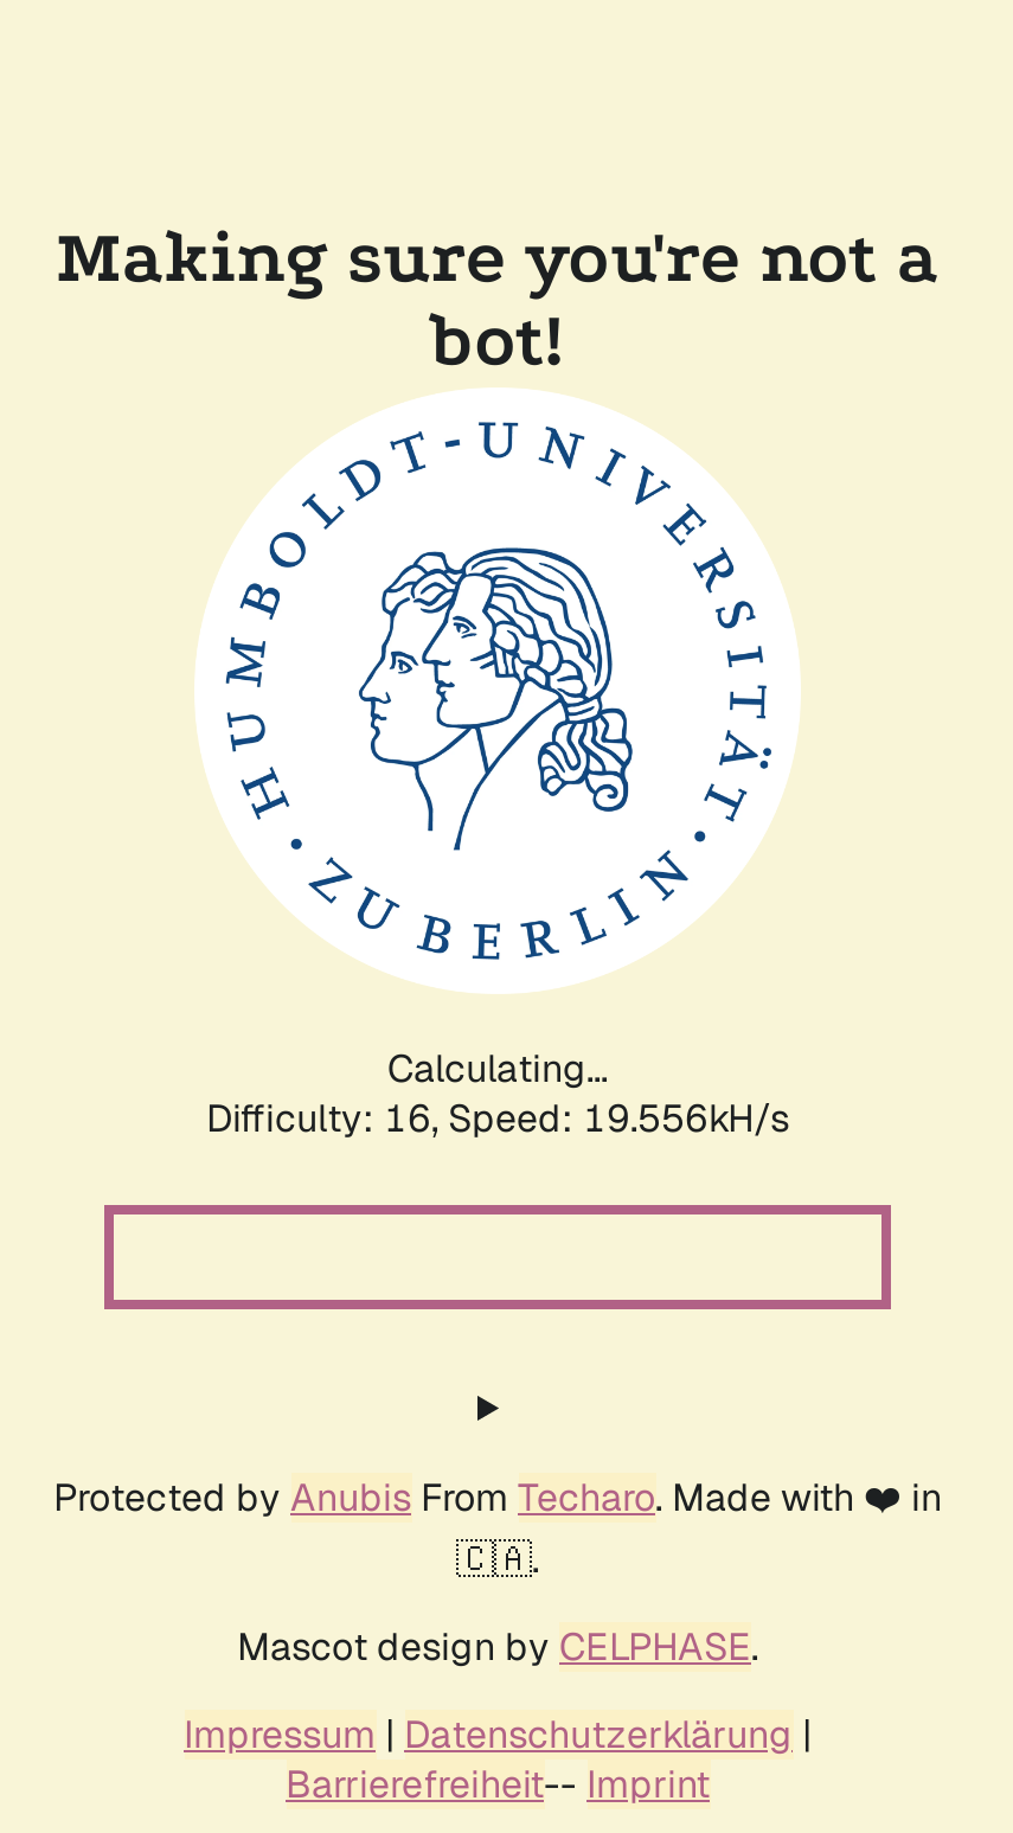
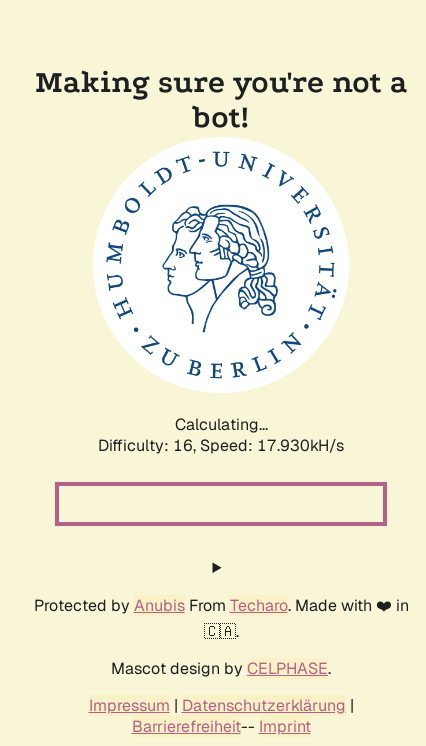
[206,1094,789,1143] Difficulty: 16, Speed: 19.556kH/s -> [98,435,344,456] Difficulty: 16, Speed: 17.930kH/s

